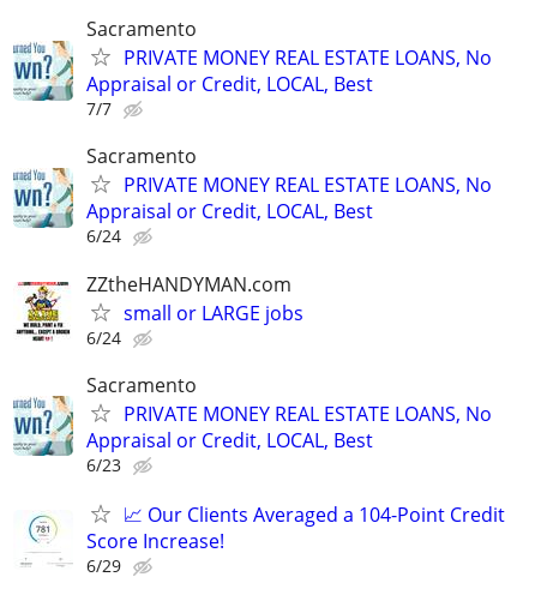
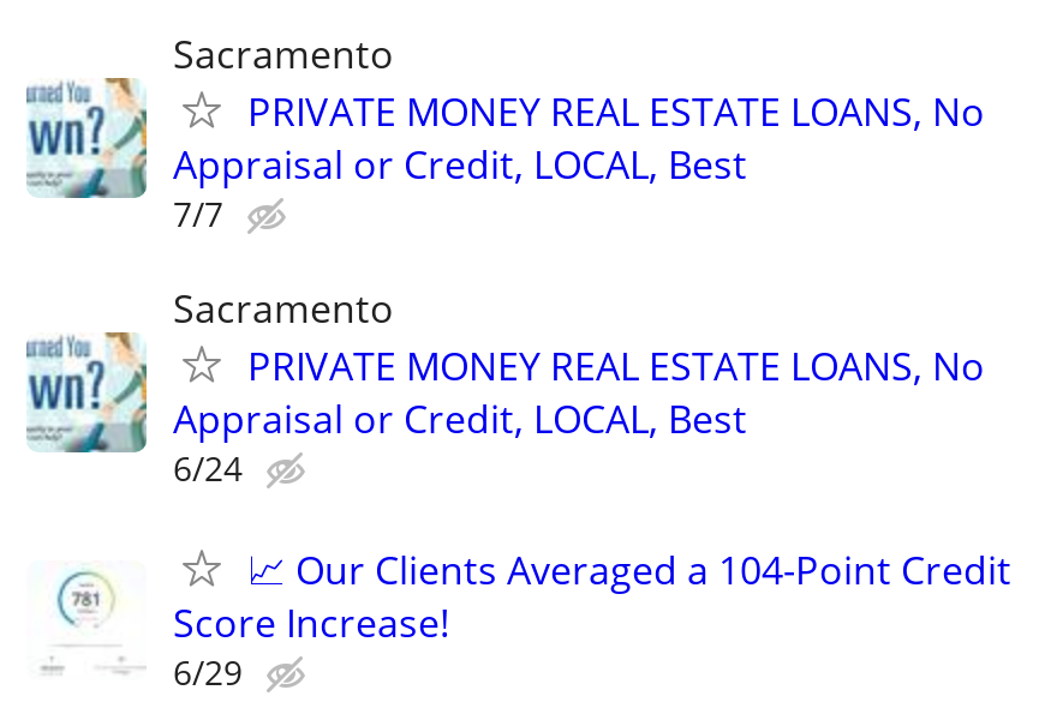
[16,271,492,476] [image] | ZZtheHANDYMAN.com | small or LARGE jobs | 6/24 | Sacramento | PRIVATE MONEY REAL ESTATE LOANS, No | Appraisal or Credit, LOCAL, Best | 6/23 -> none

